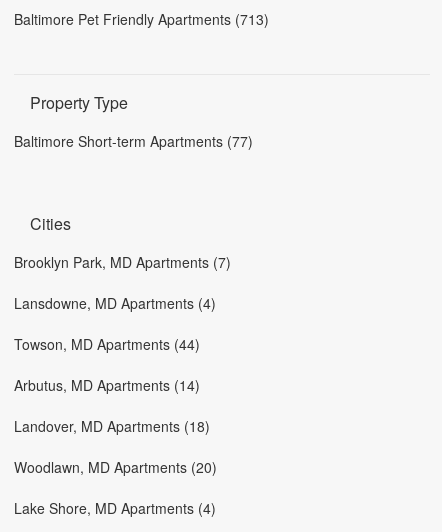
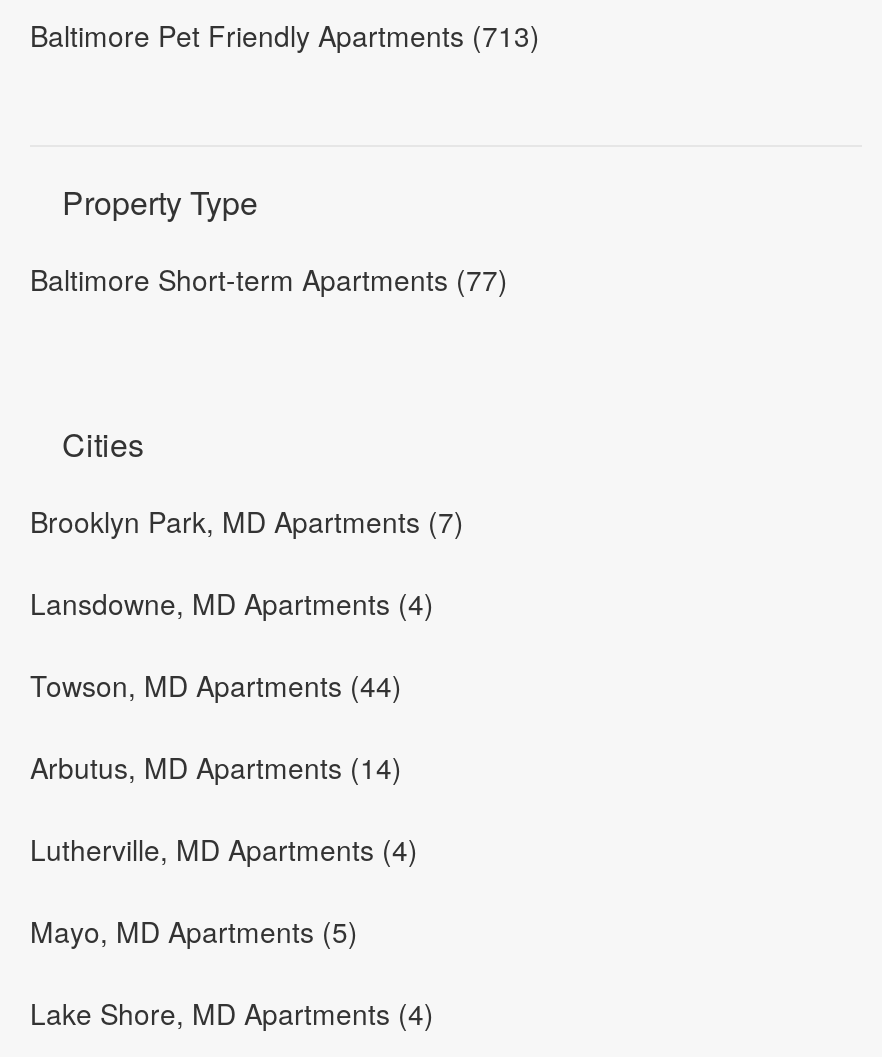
[14,416,210,436] Landover, MD Apartments (18) -> [30,829,418,869] Lutherville, MD Apartments (4)
[14,457,217,477] Woodlawn, MD Apartments (20) -> [30,911,358,951] Mayo, MD Apartments (5)

